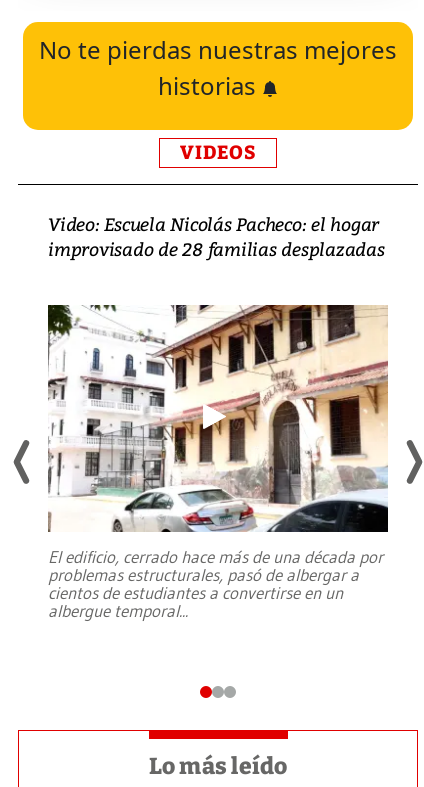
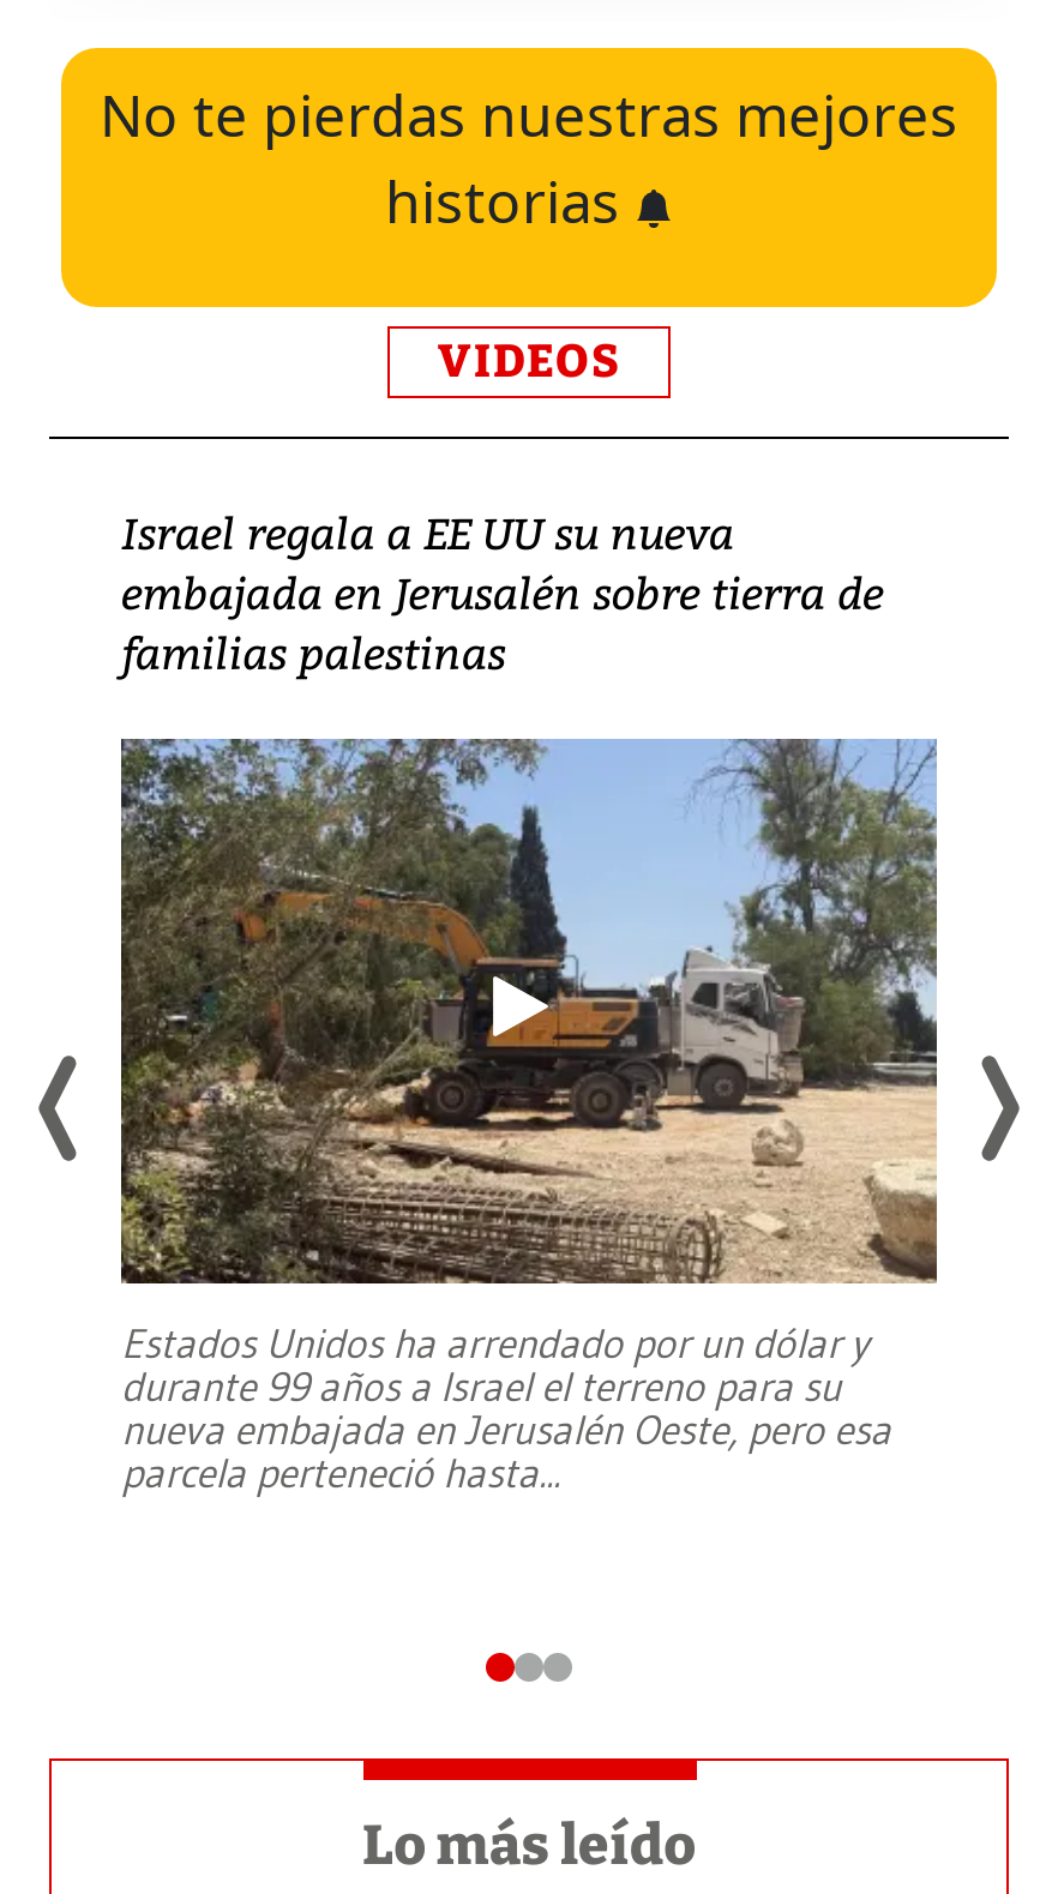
[48,211,384,261] Video: Escuela Nicolás Pacheco: el hogar | improvisado de 28 familias desplazadas -> [121,503,884,683] Israel regala a EE UU su nueva | embajada en Jerusalén sobre tierra de | familias palestinas
[48,304,389,621] [image] | El edificio, cerrado hace más de una década por | problemas estructurales, pasó de albergar a | cientos de estudiantes a convertirse en un | albergue temporal... -> [119,736,939,1497] [image] | Estados Unidos ha arrendado por un dólar y | durante 99 años a Israel el terreno para su | nueva embajada en Jerusalén Oeste, pero esa | parcela perteneció hasta...

